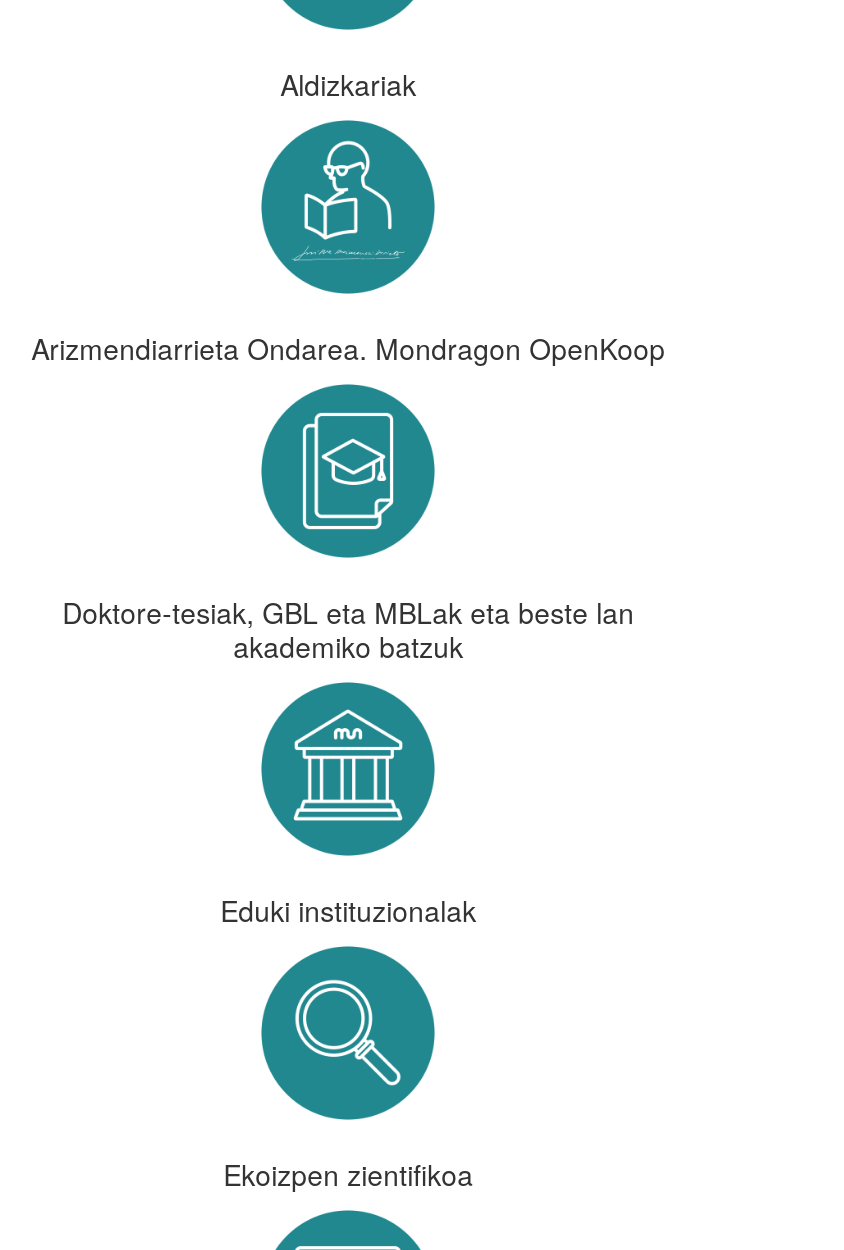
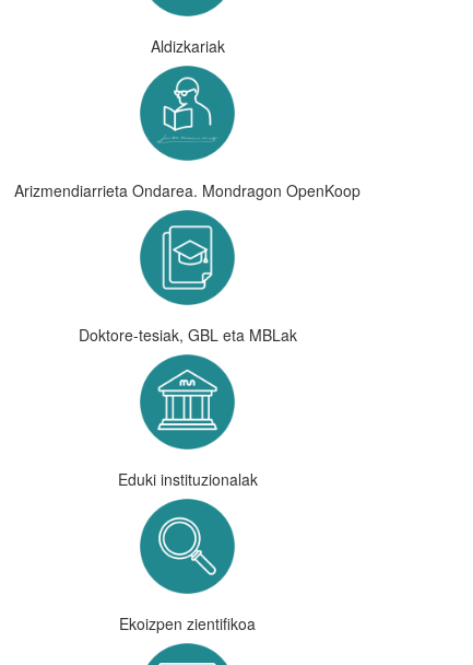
[62,591,634,665] Doktore-tesiak, GBL eta MBLak eta beste lan | akademiko batzuk -> [78,323,297,345] Doktore-tesiak, GBL eta MBLak

